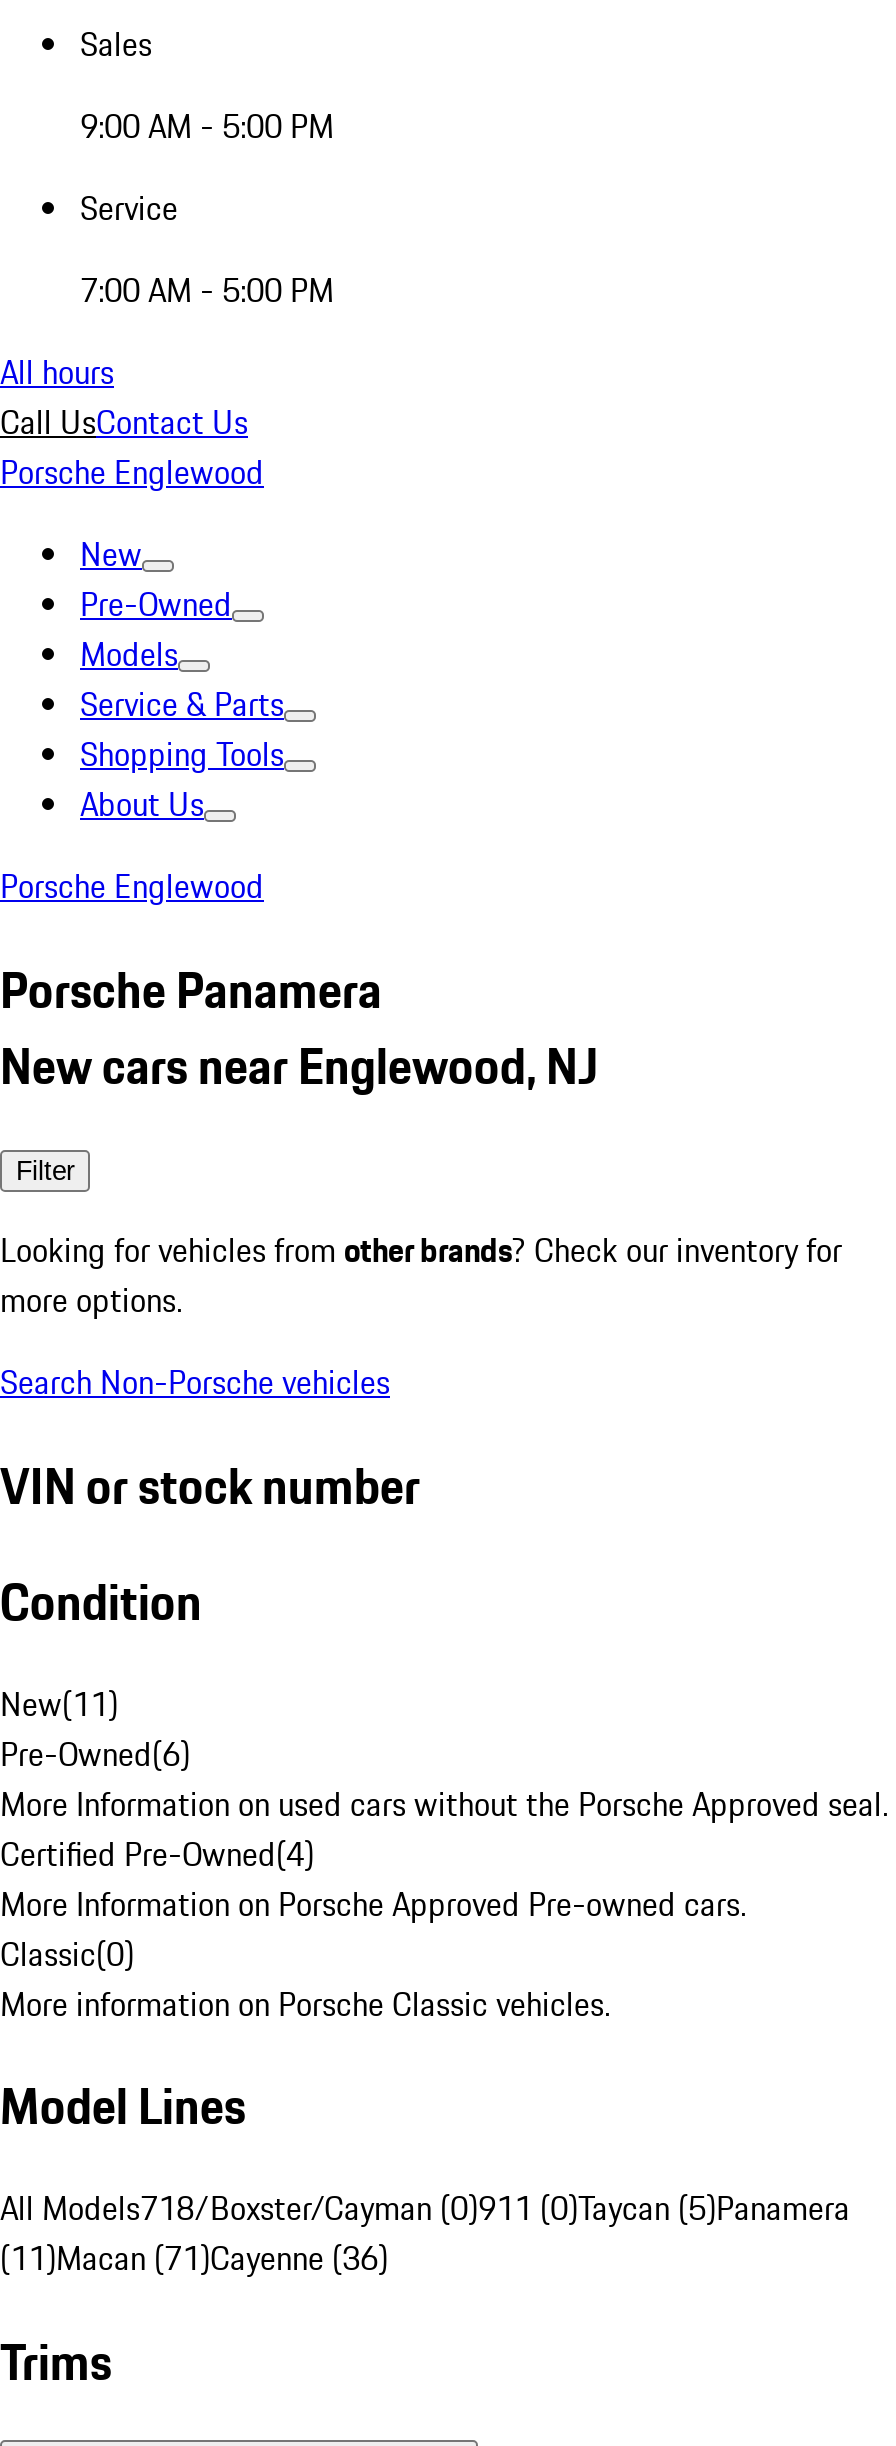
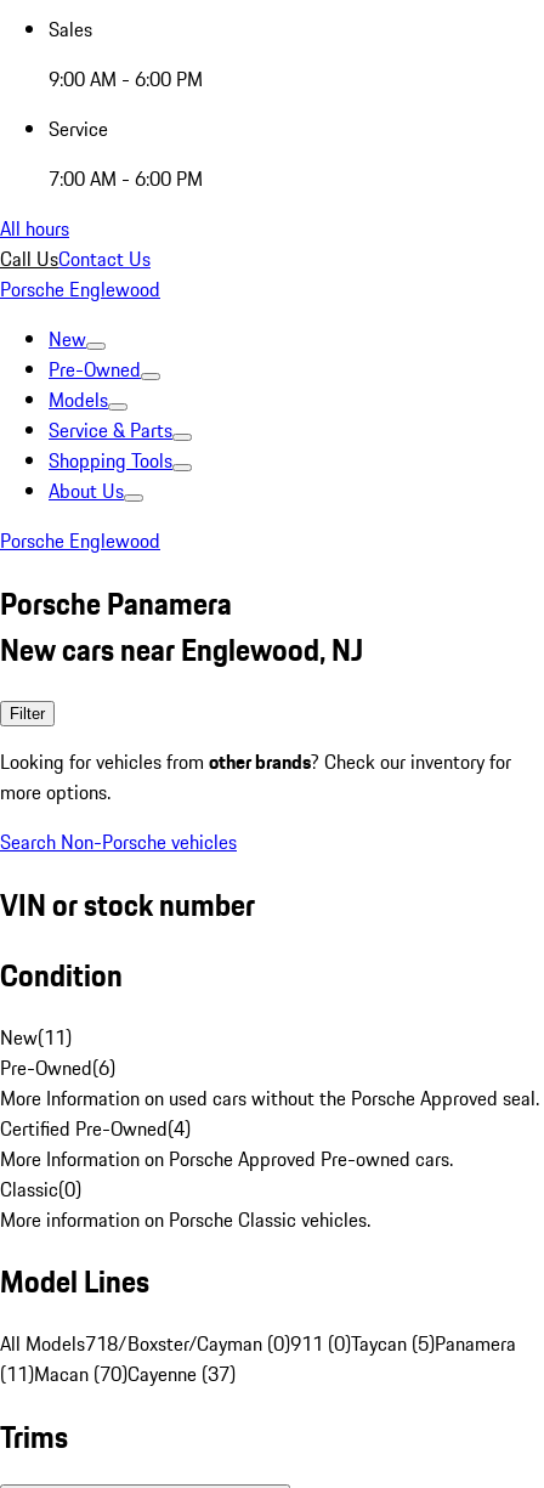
[80,102,334,150] 9:00 AM - 5:00 PM -> [49,64,203,94] 9:00 AM - 6:00 PM
[80,266,334,314] 7:00 AM - 5:00 PM -> [49,164,203,193] 7:00 AM - 6:00 PM
[0,2235,388,2283] (11)Macan (71)Cayenne (36) -> [0,1360,236,1389] (11)Macan (70)Cayenne (37)

